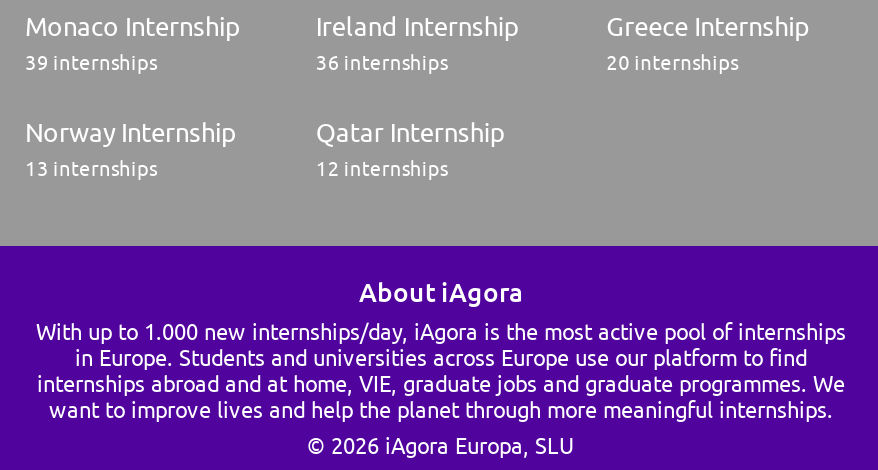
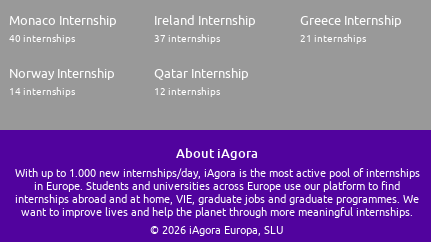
[25,50,157,74] 39 internships -> [9,32,75,44] 40 internships
[316,50,448,74] 36 internships -> [154,32,220,44] 37 internships
[606,50,738,74] 20 internships -> [300,32,366,44] 21 internships
[25,156,157,180] 13 internships -> [9,85,75,97] 14 internships

